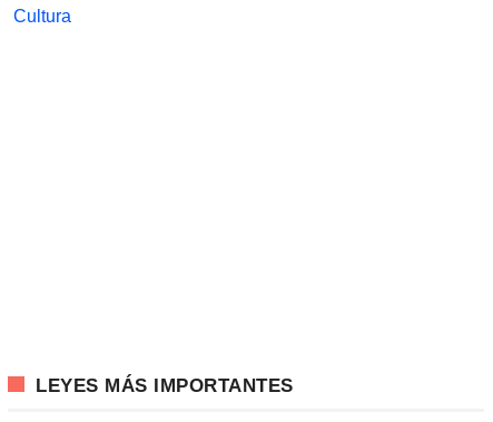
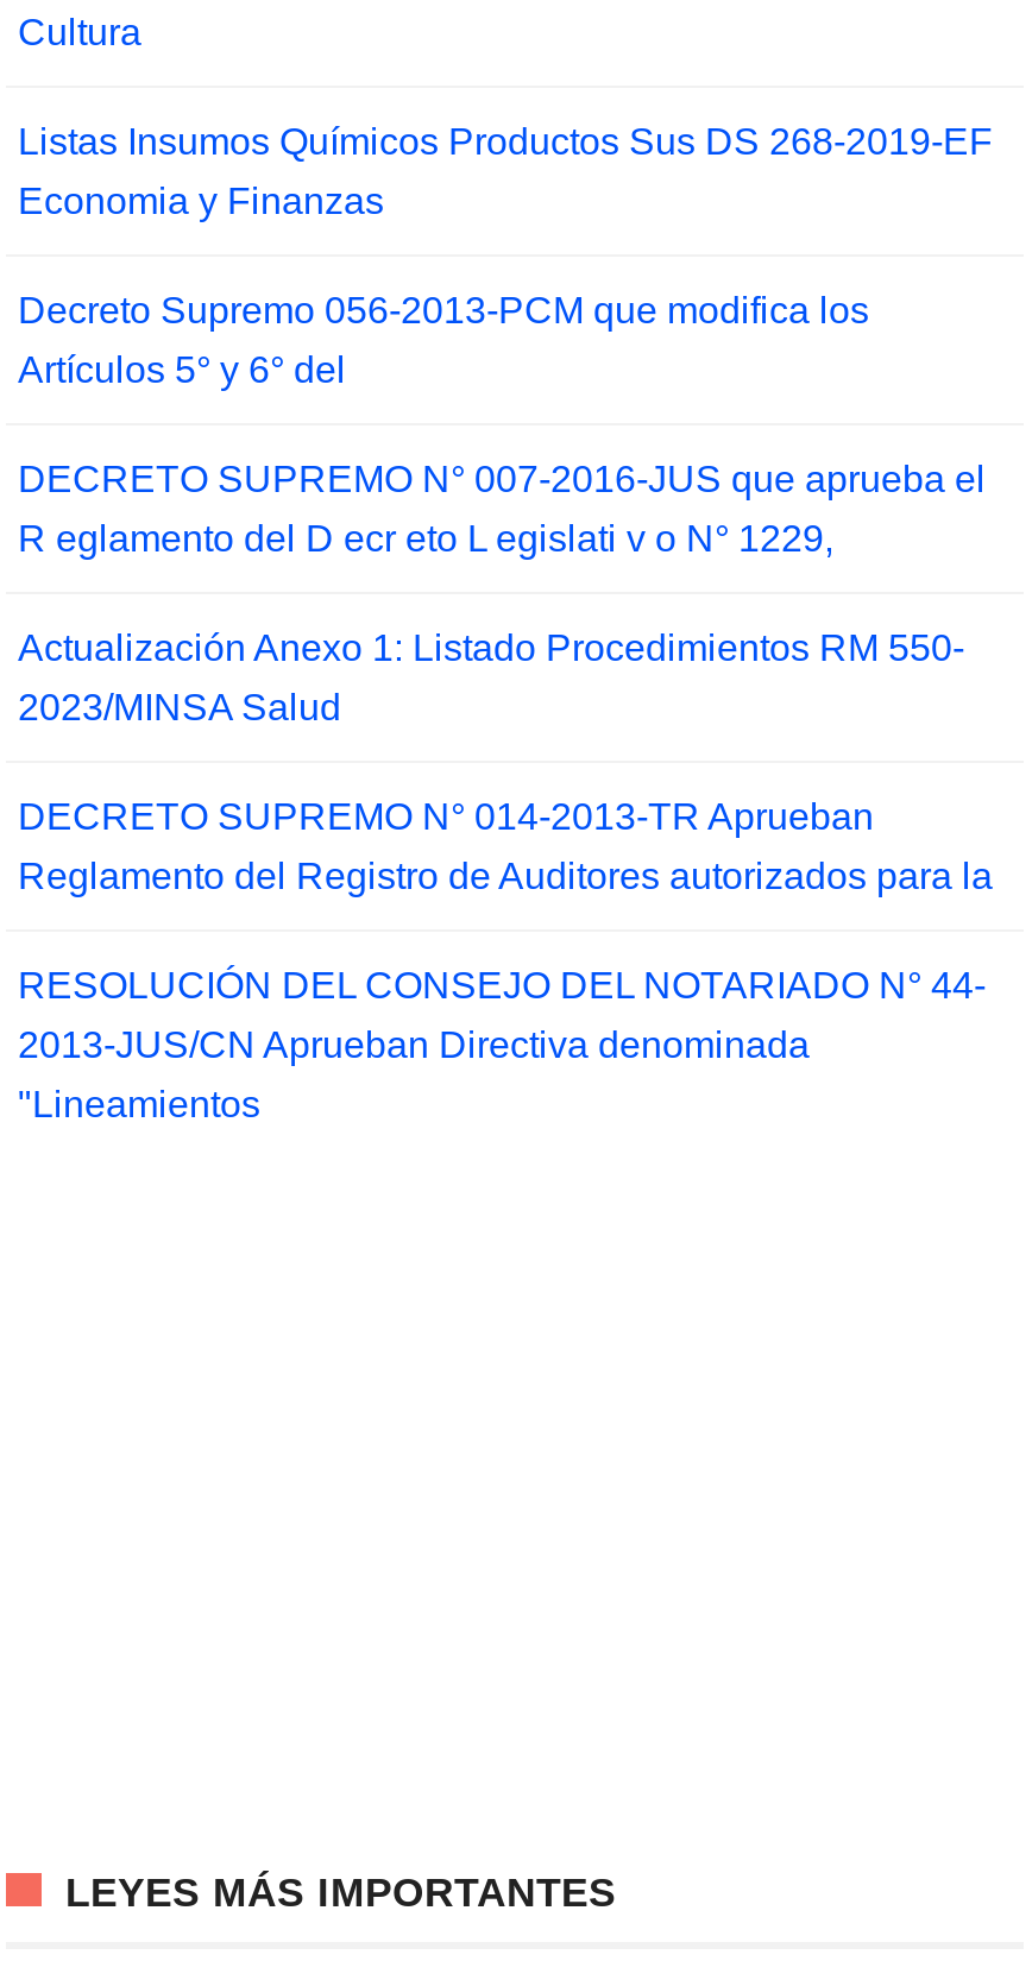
none -> [18,121,993,1124] Listas Insumos Químicos Productos Sus DS 268-2019-EF | Economia y Finanzas | Decreto Supremo 056-2013-PCM que modifica los | Artículos 5° y 6° del | DECRETO SUPREMO N° 007-2016-JUS que aprueba el | R eglamento del D ecr eto L egislati v o N° 1229, | Actualización Anexo 1: Listado Procedimientos RM 550- | 2023/MINSA Salud | DECRETO SUPREMO N° 014-2013-TR Aprueban | Reglamento del Registro de Auditores autorizados para la | RESOLUCIÓN DEL CONSEJO DEL NOTARIADO N° 44- | 2013-JUS/CN Aprueban Directiva denominada | "Lineamientos

